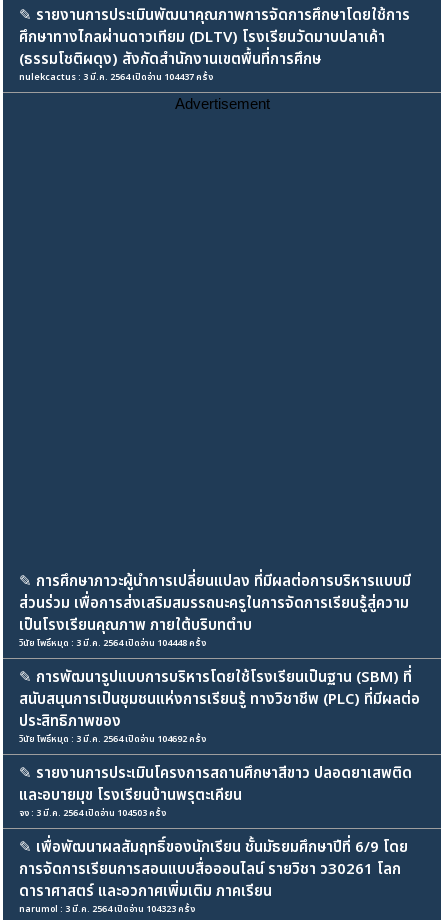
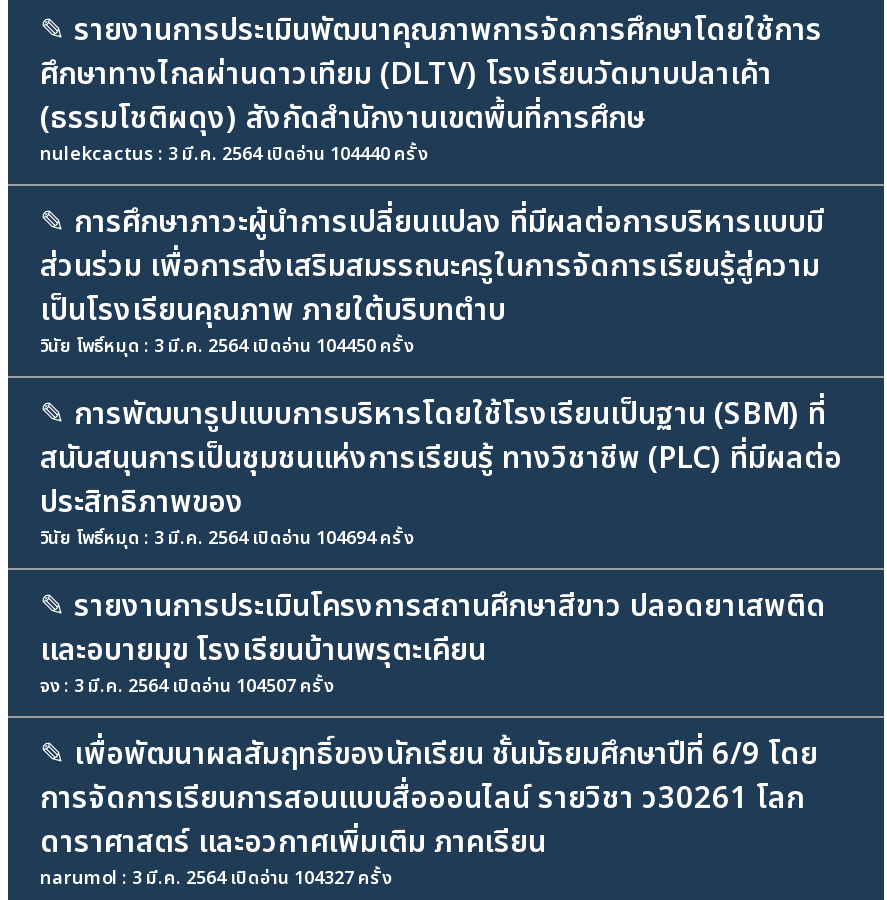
[19,70,269,112] nulekcactus : 3 มี.ค. 2564 เปิดอ่าน 104437 ครั้ง | Advertisement -> [40,141,428,169] nulekcactus : 3 มี.ค. 2564 เปิดอ่าน 104440 ครั้ง
[19,636,206,650] วินัย โพธิ์หมุด : 3 มี.ค. 2564 เปิดอ่าน 104448 ครั้ง -> [40,333,414,361] วินัย โพธิ์หมุด : 3 มี.ค. 2564 เปิดอ่าน 104450 ครั้ง
[19,732,206,746] วินัย โพธิ์หมุด : 3 มี.ค. 2564 เปิดอ่าน 104692 ครั้ง -> [40,525,414,553] วินัย โพธิ์หมุด : 3 มี.ค. 2564 เปิดอ่าน 104694 ครั้ง
[19,806,166,820] จง : 3 มี.ค. 2564 เปิดอ่าน 104503 ครั้ง -> [40,673,334,701] จง : 3 มี.ค. 2564 เปิดอ่าน 104507 ครั้ง
[19,902,195,916] narumol : 3 มี.ค. 2564 เปิดอ่าน 104323 ครั้ง -> [40,865,392,893] narumol : 3 มี.ค. 2564 เปิดอ่าน 104327 ครั้ง

